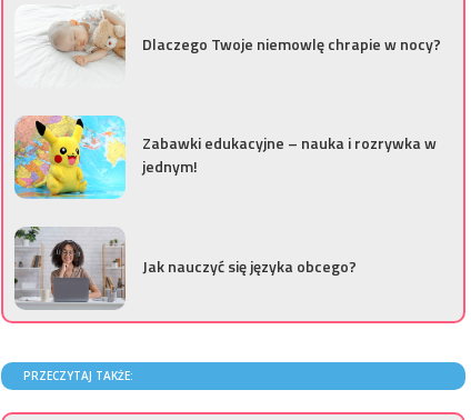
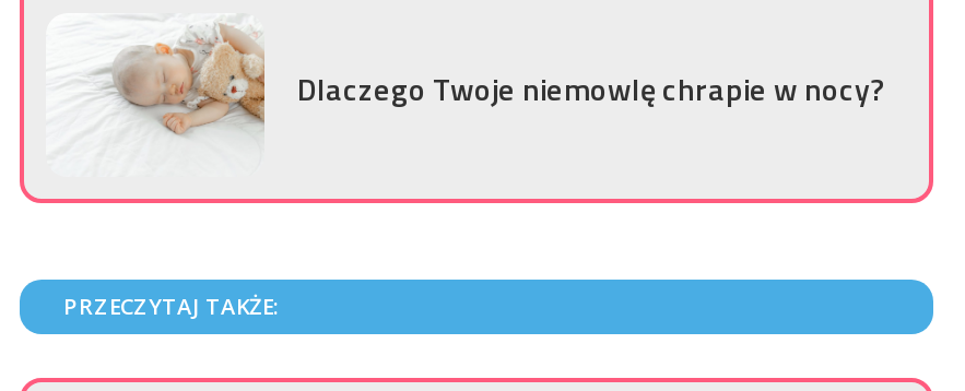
[13,114,437,200] [image] | Zabawki edukacyjne – nauka i rozrywka w | jednym! -> none
[13,226,357,310] [image] | Jak nauczyć się języka obcego? -> none

